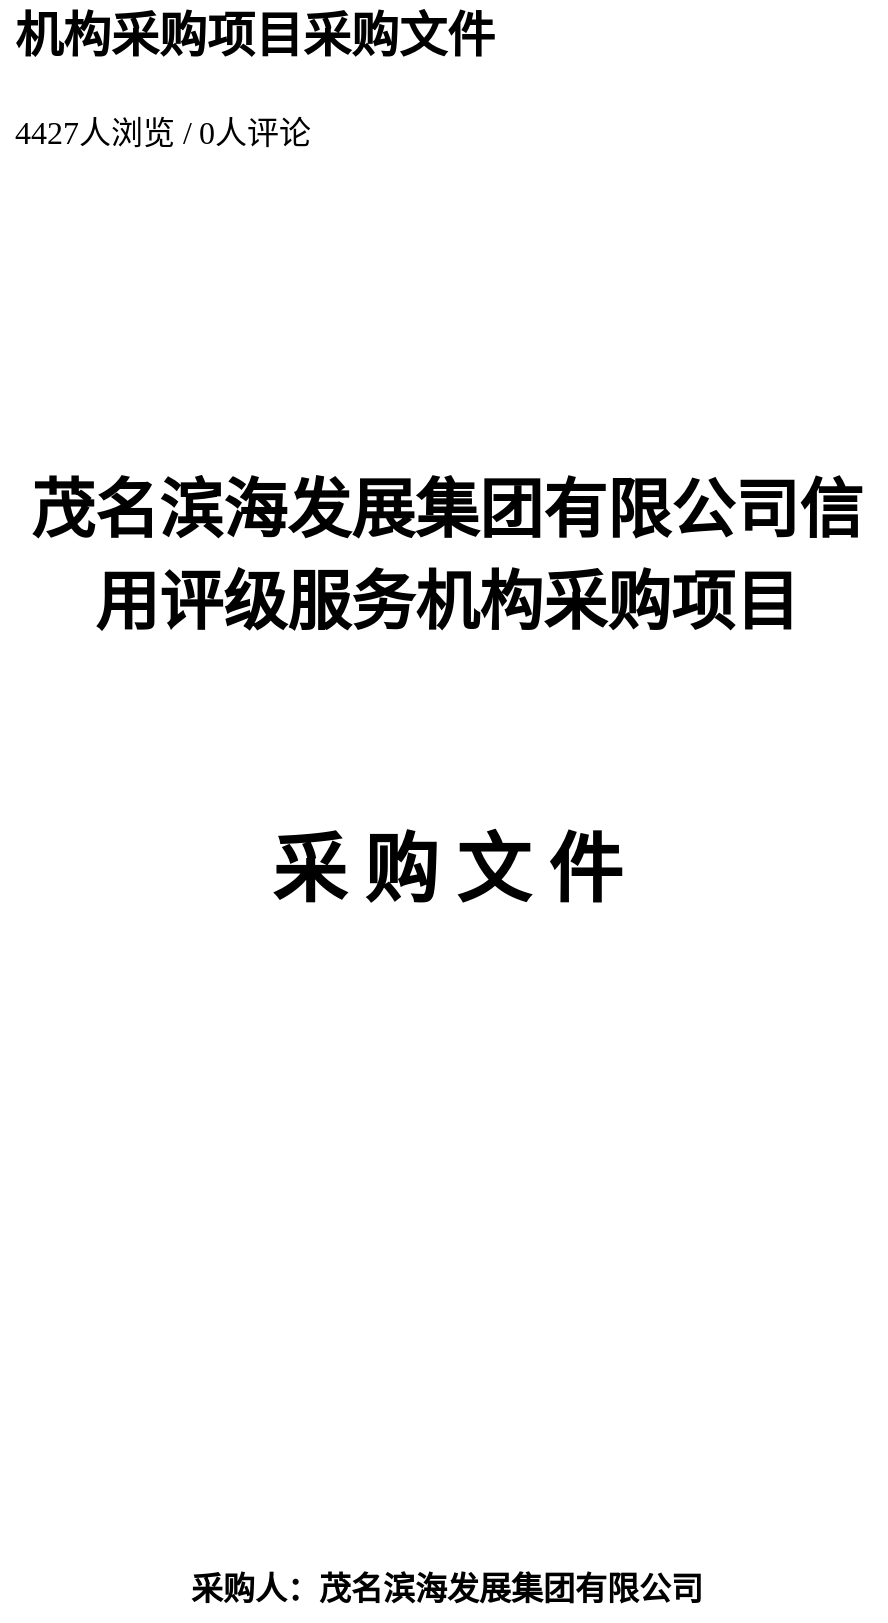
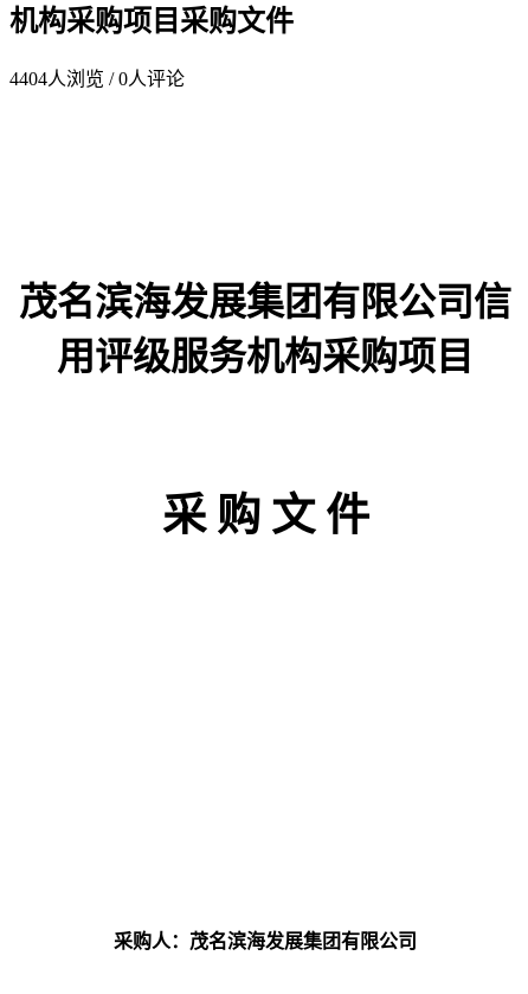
[15,116,311,150] 4427人浏览 / 0人评论 -> [9,68,185,89] 4404人浏览 / 0人评论

